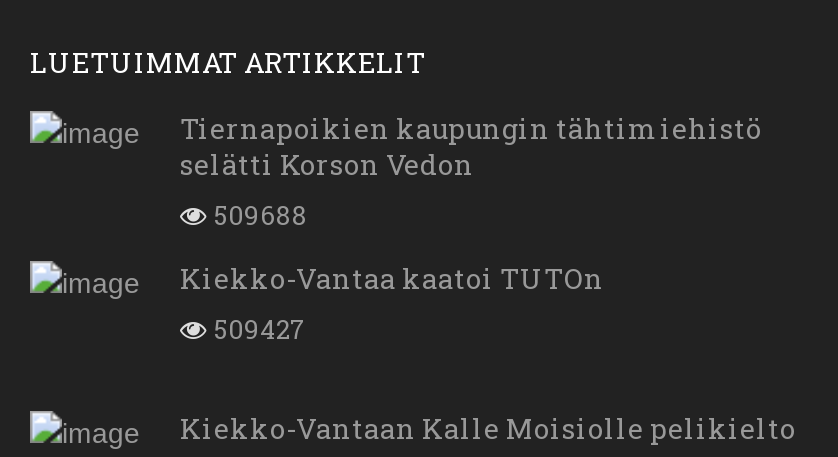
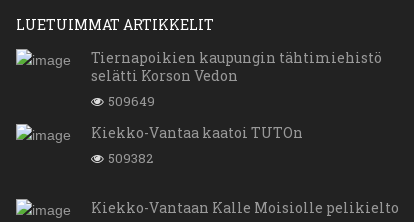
[214,198,308,234] 509688 -> [108,92,155,110] 509649
[214,312,306,348] 509427 -> [108,149,153,167] 509382

